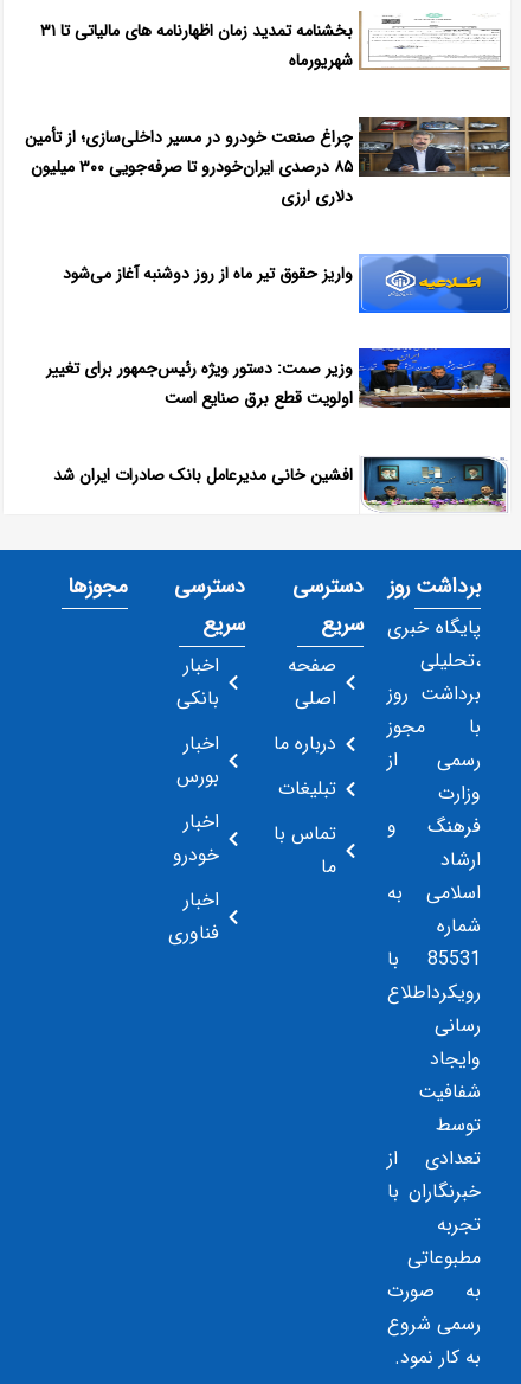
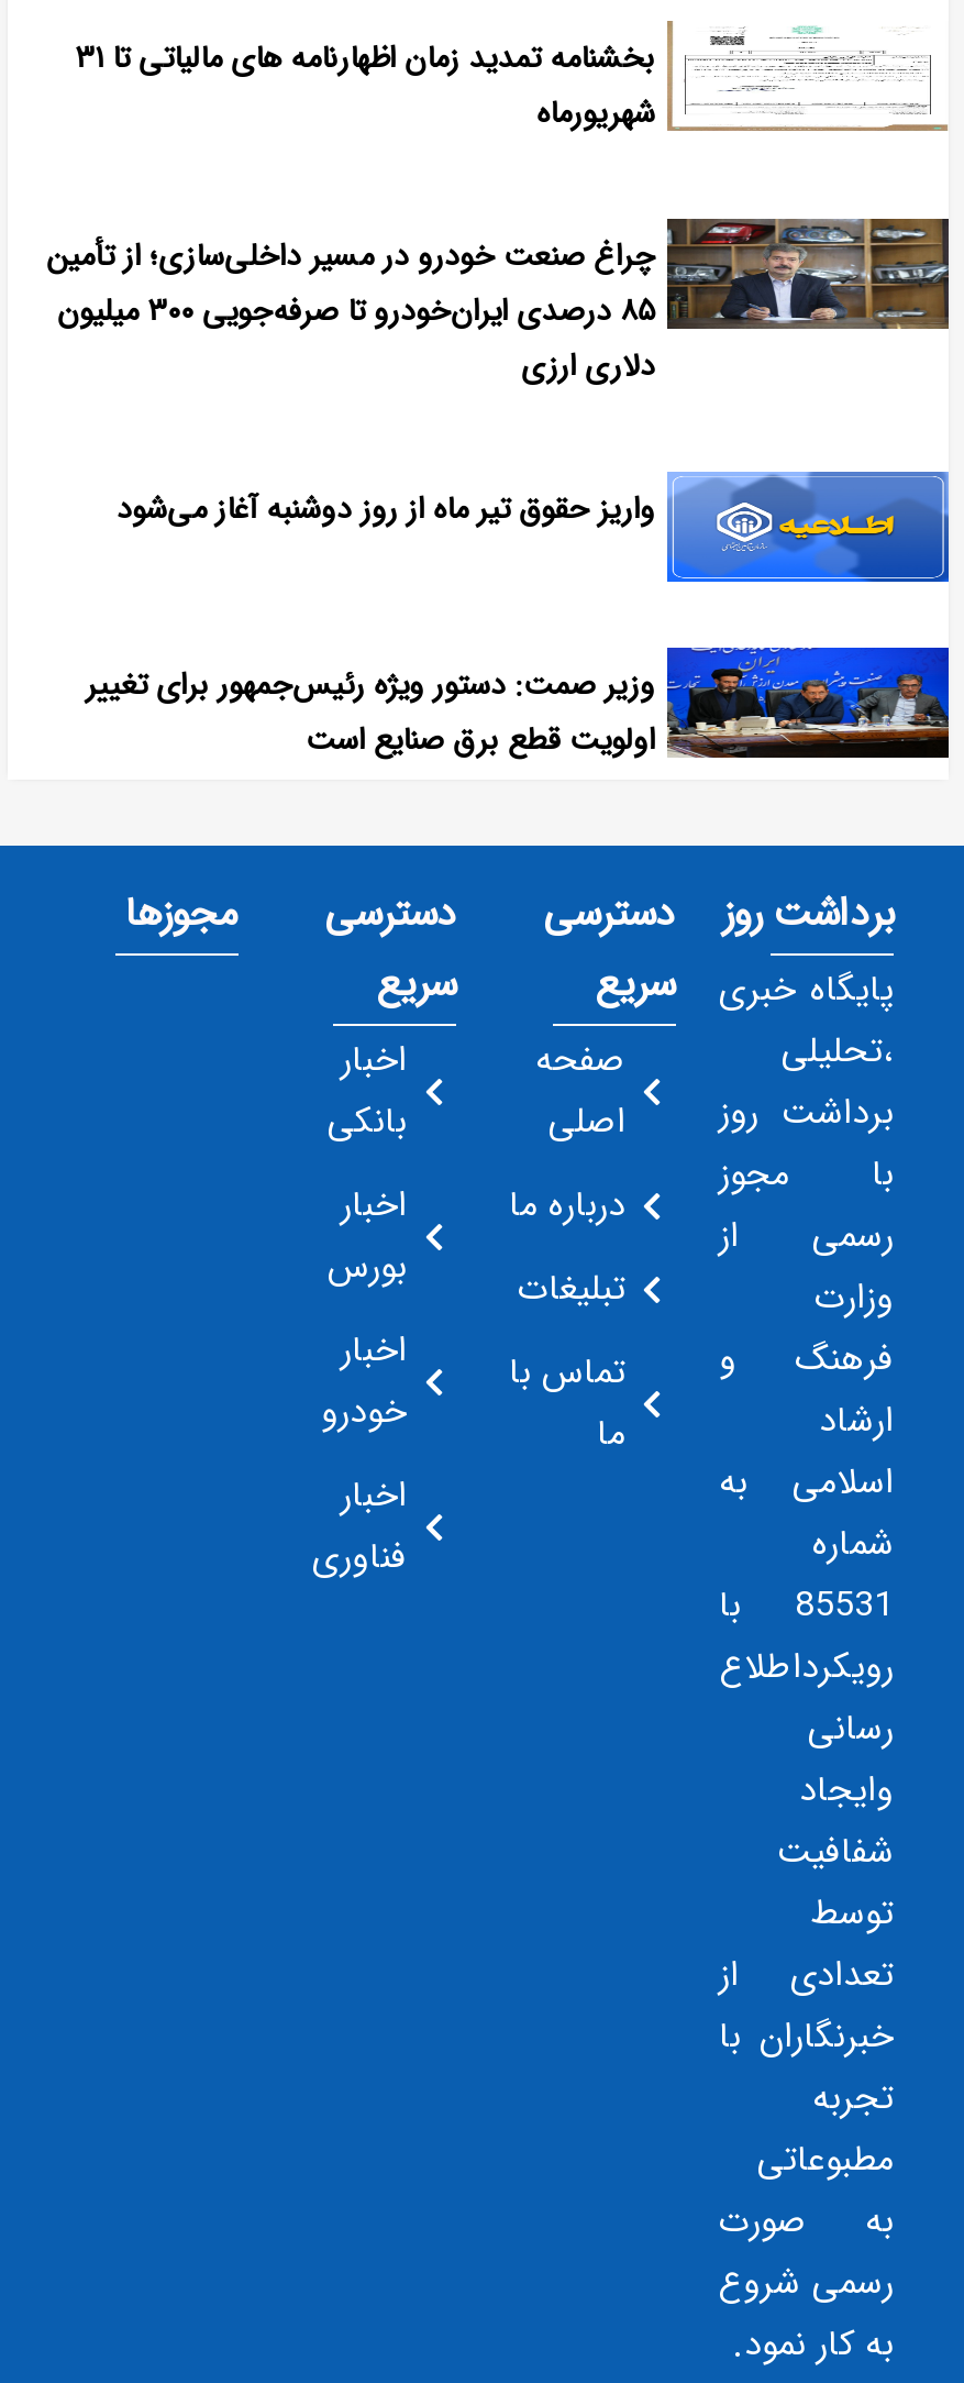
[53,455,510,513] [image] | افشین خانی مدیرعامل بانک صادرات ایران شد -> none

